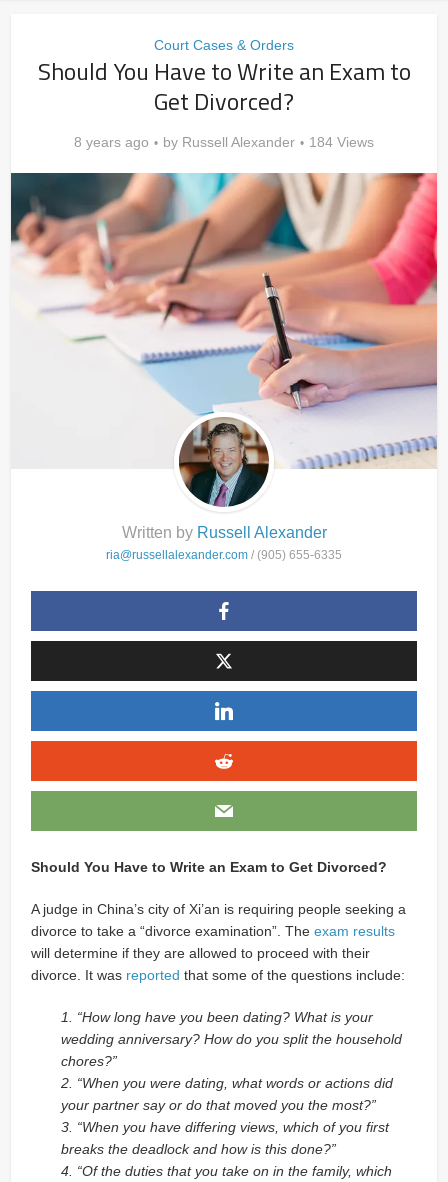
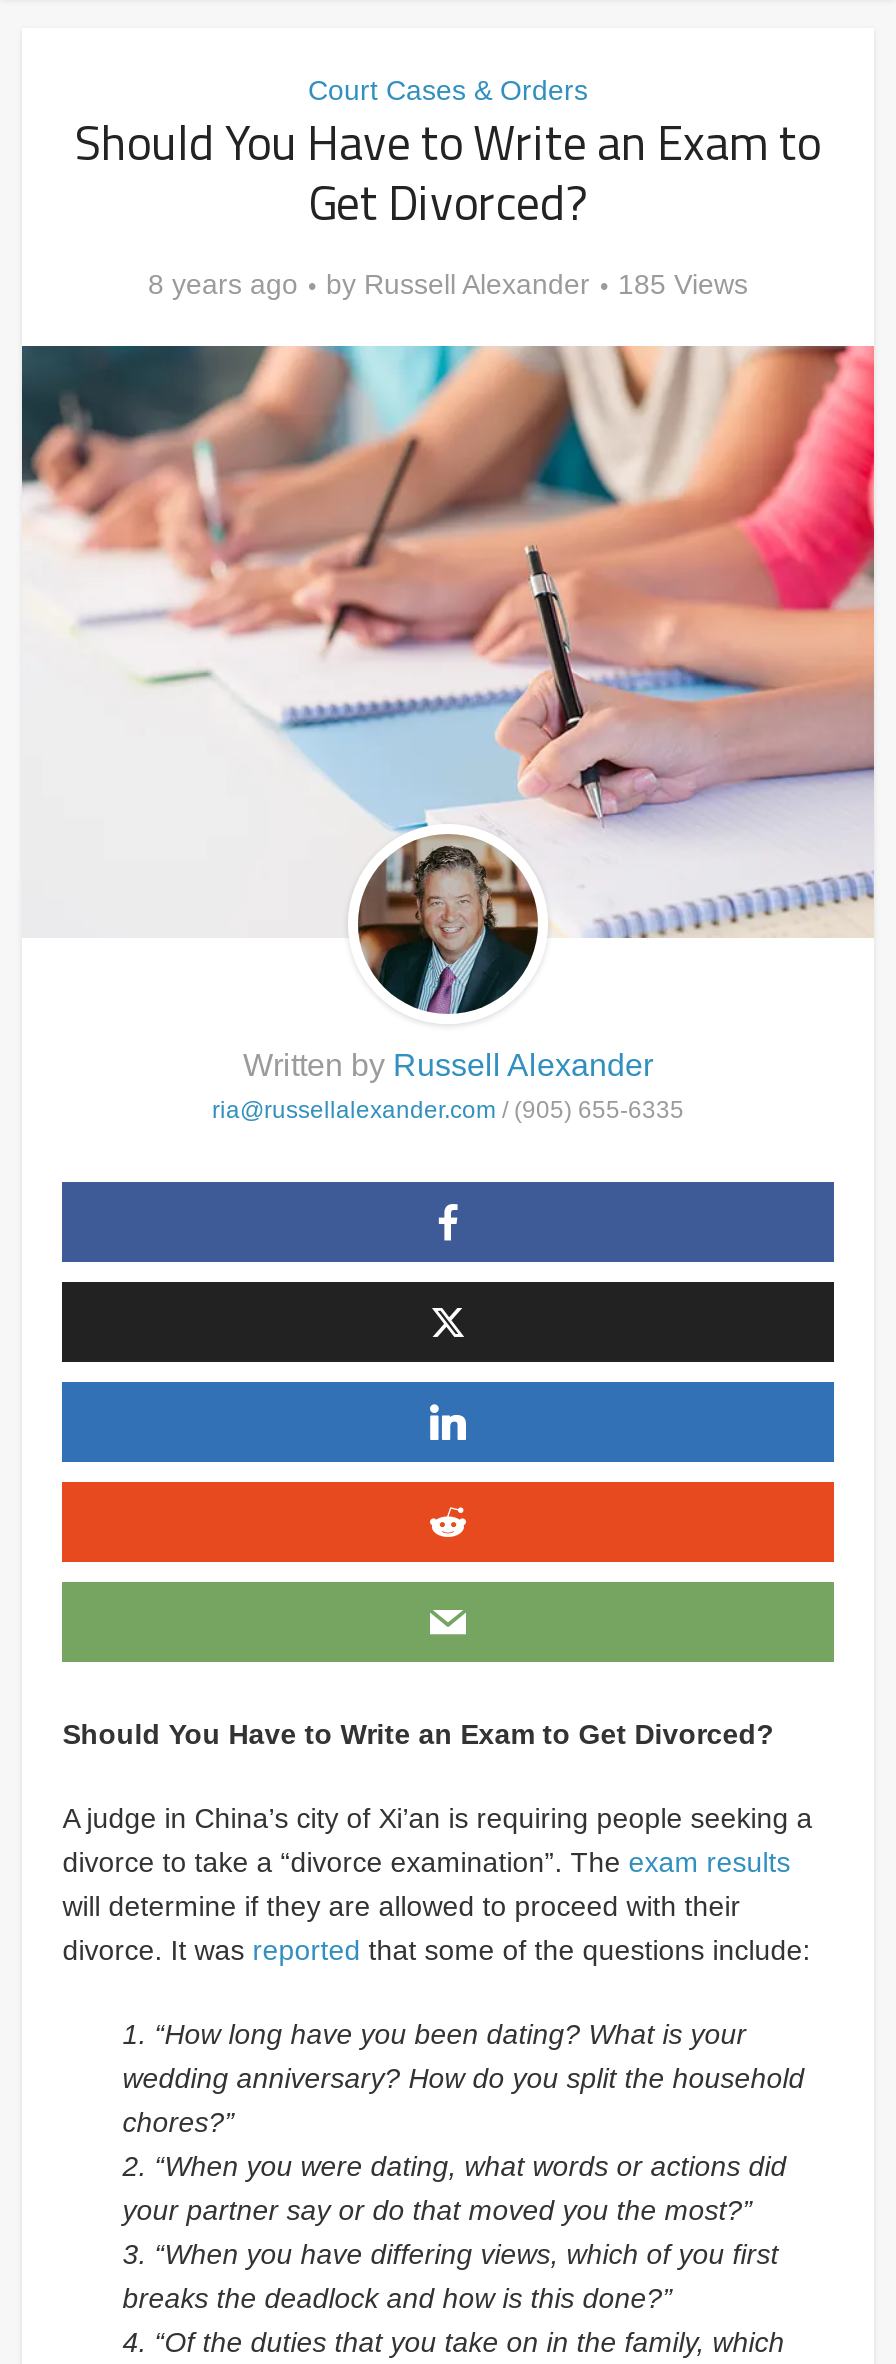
[74,134,374,150] 8 years ago by Russell Alexander 184 Views -> [148,268,748,300] 8 years ago by Russell Alexander 185 Views

